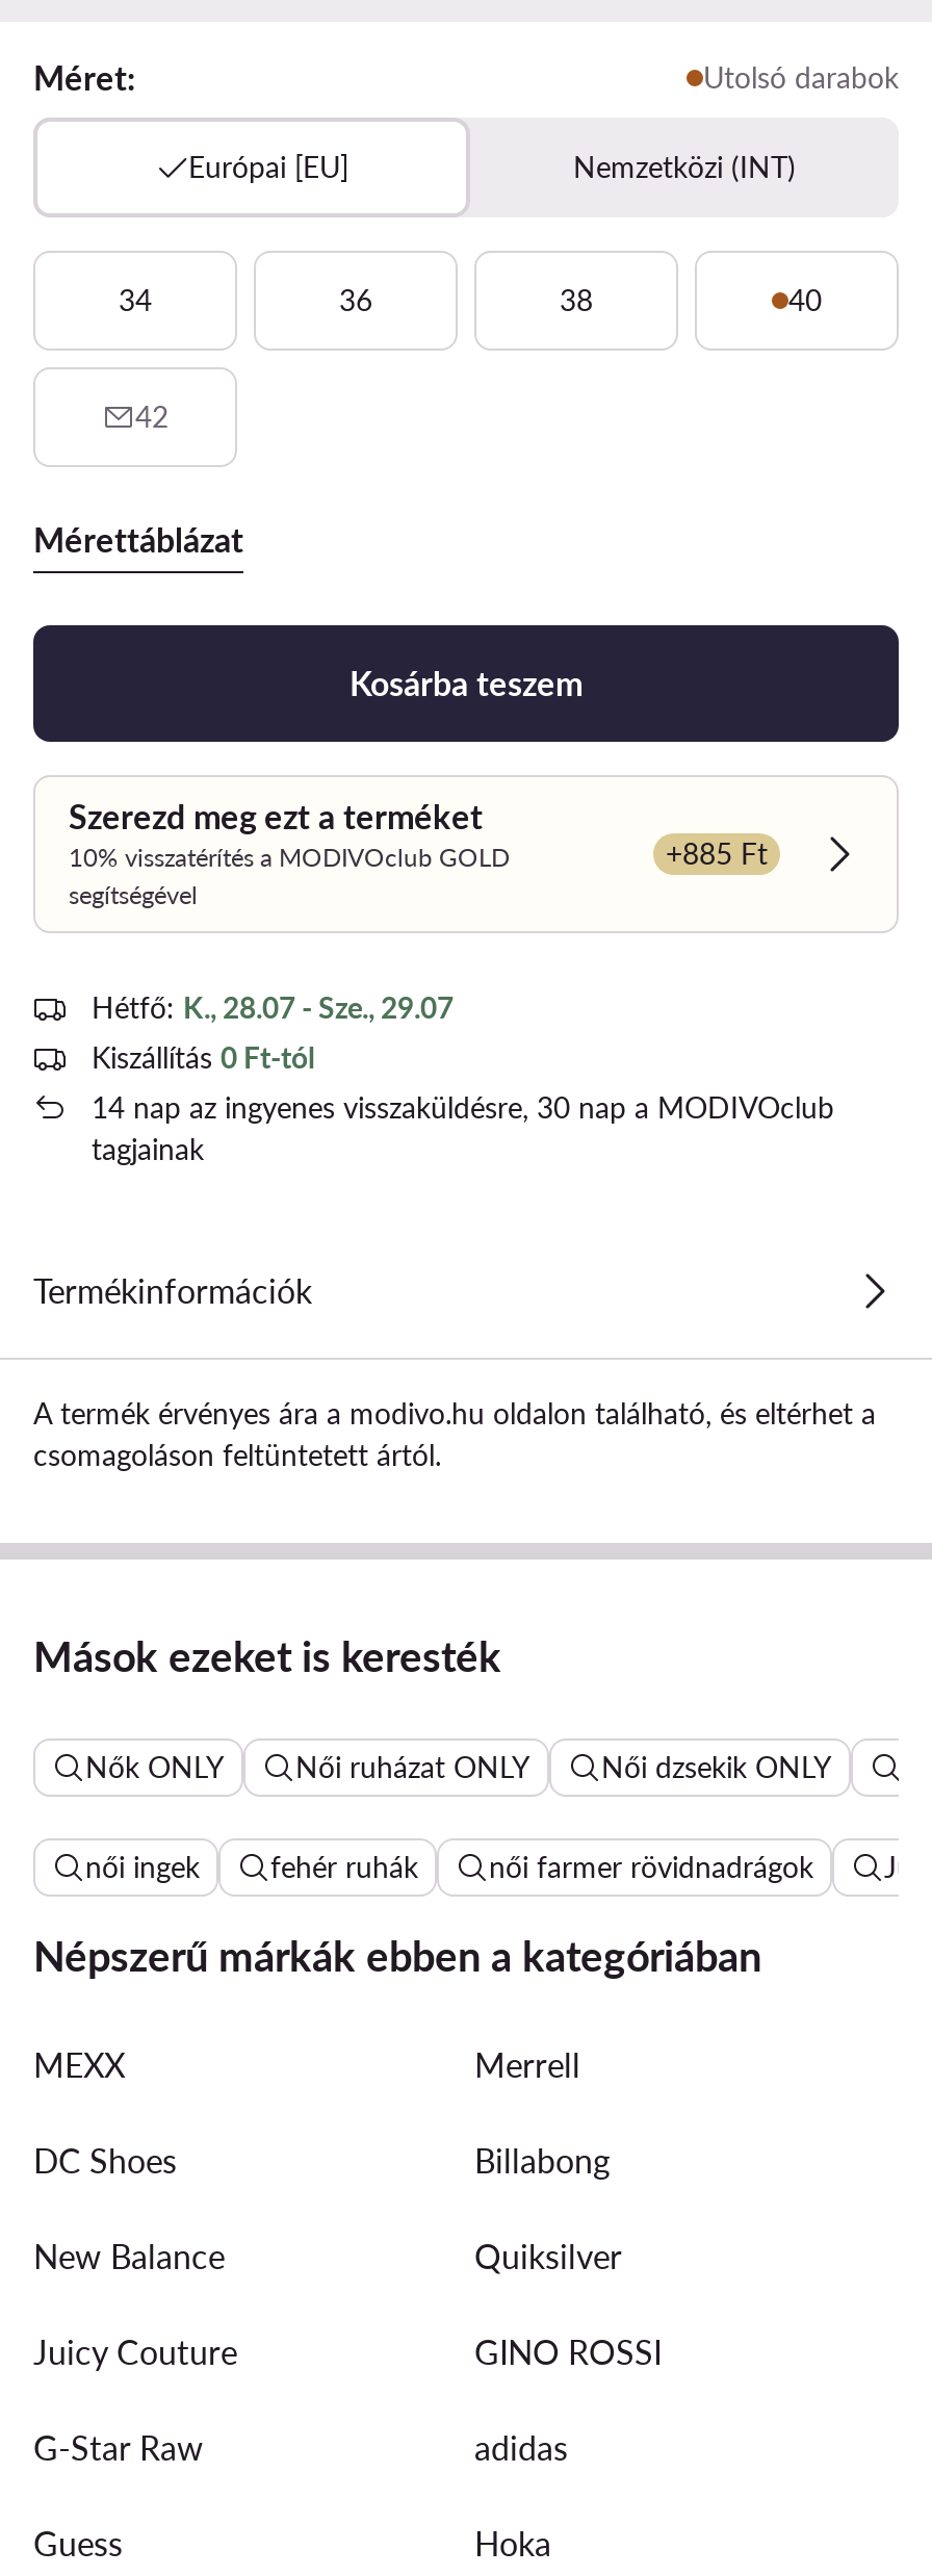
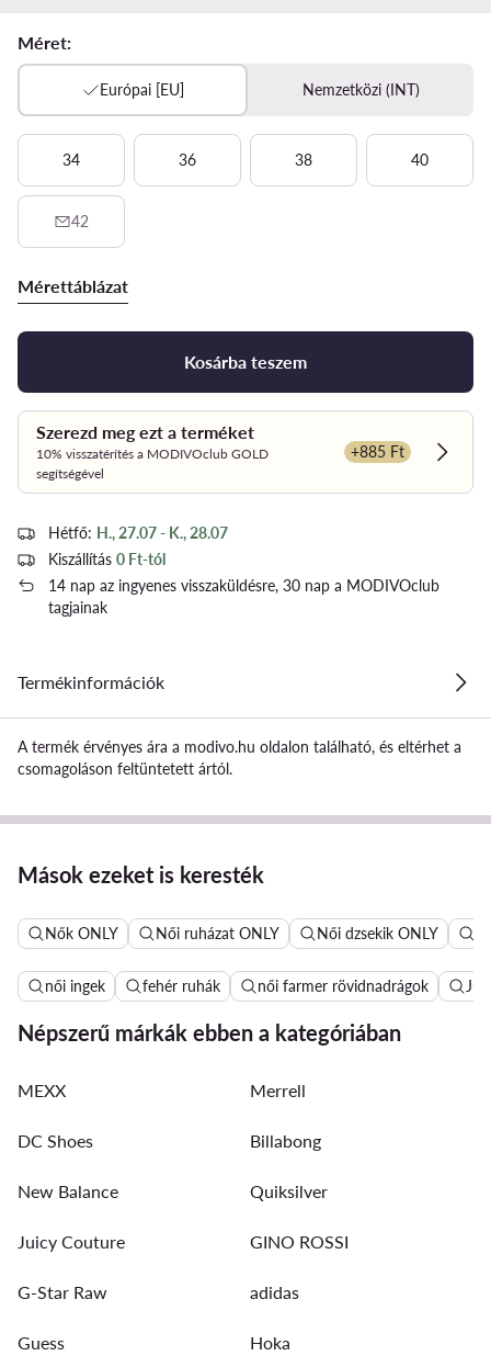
[703,59,899,94] Utolsó darabok -> none
[92,989,454,1024] Hétfő: K., 28.07 - Sze., 29.07 -> [48,523,228,542] Hétfő: H., 27.07 - K., 28.07

